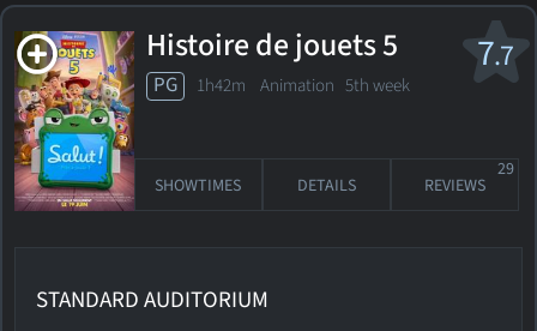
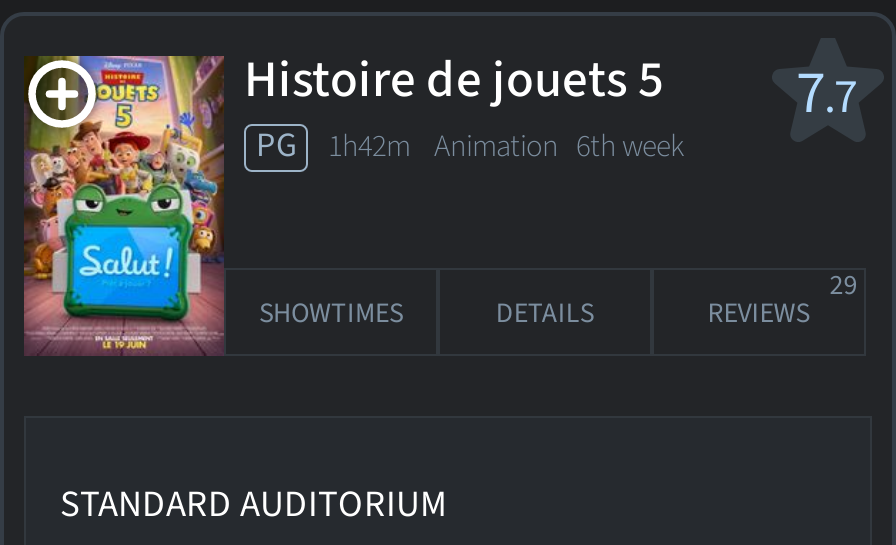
[197,72,410,98] 1h42m Animation 5th week -> [328,123,684,167] 1h42m Animation 6th week

